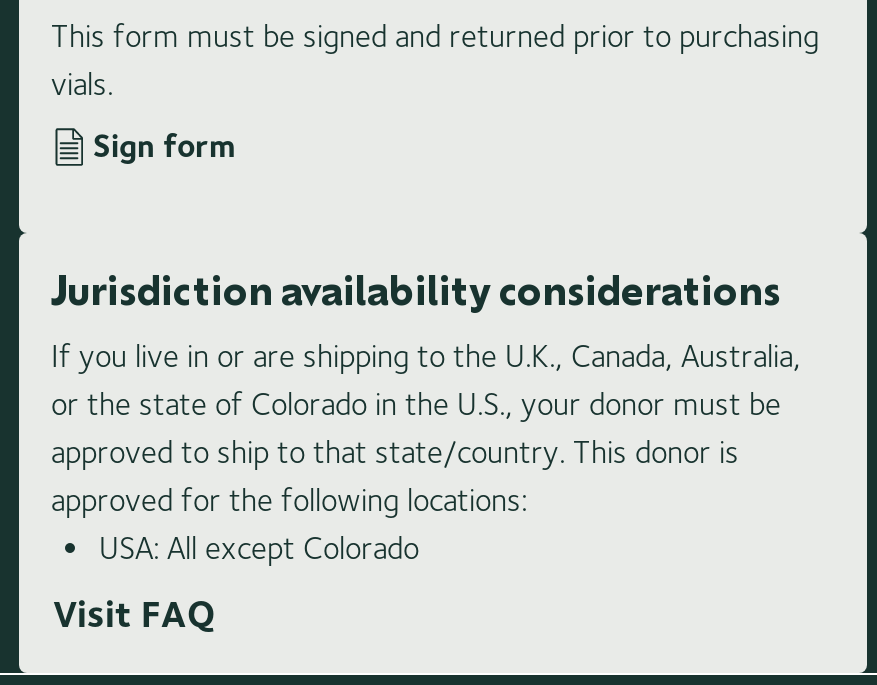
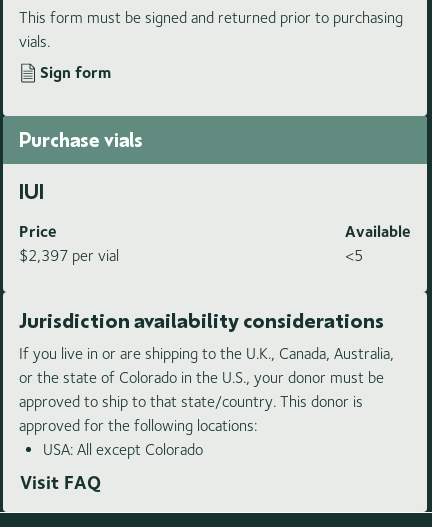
none -> [19,127,143,265] Purchase vials | IUI | Price | $2,397 per vial
none -> [345,222,411,265] Available | <5

